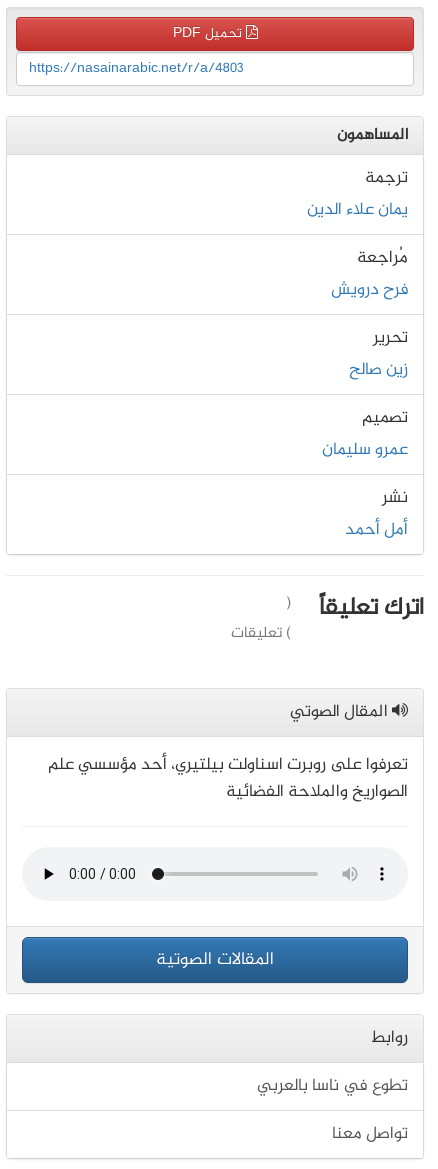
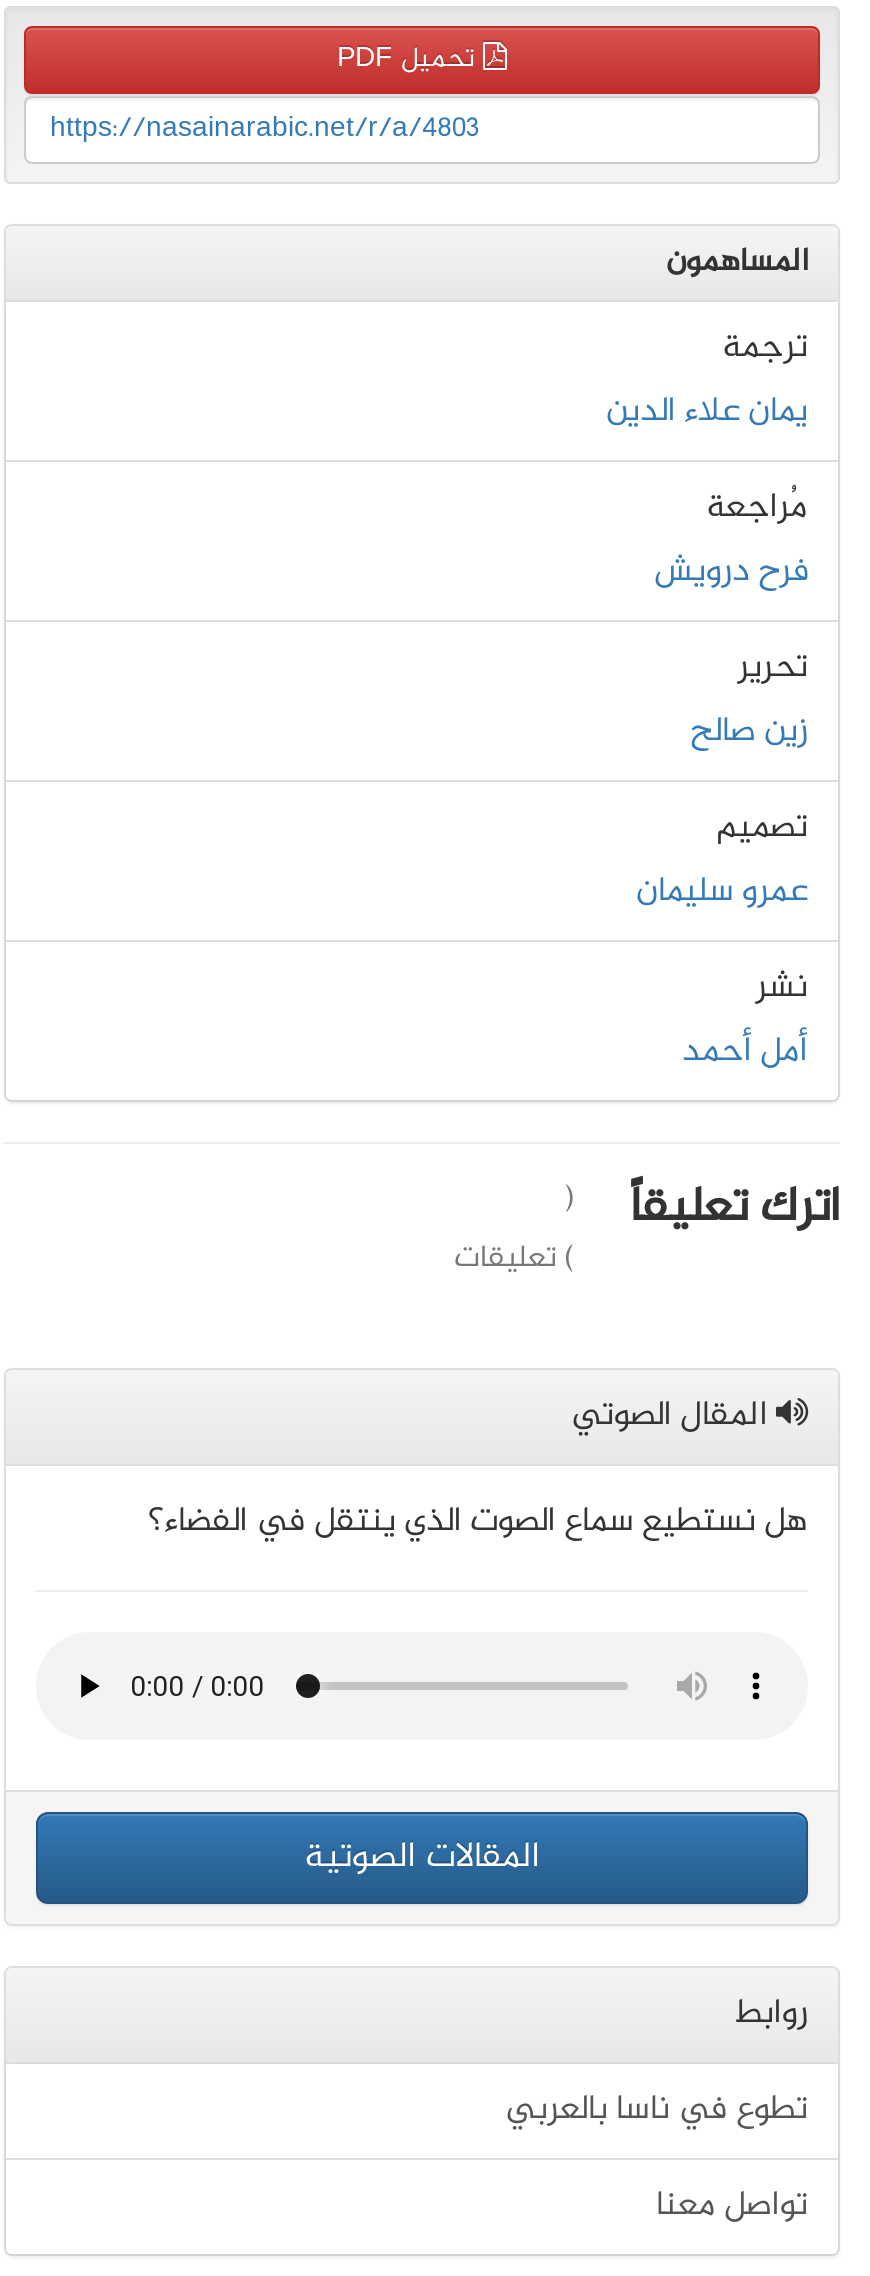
[48,751,408,806] تعرفوا على روبرت اسناولت بيلتيري، أحد مؤسسي علم | الصواريخ والملاحة الفضائية -> [148,1494,808,1550] هل نستطيع سماع الصوت الذي ينتقل في الفضاء؟

